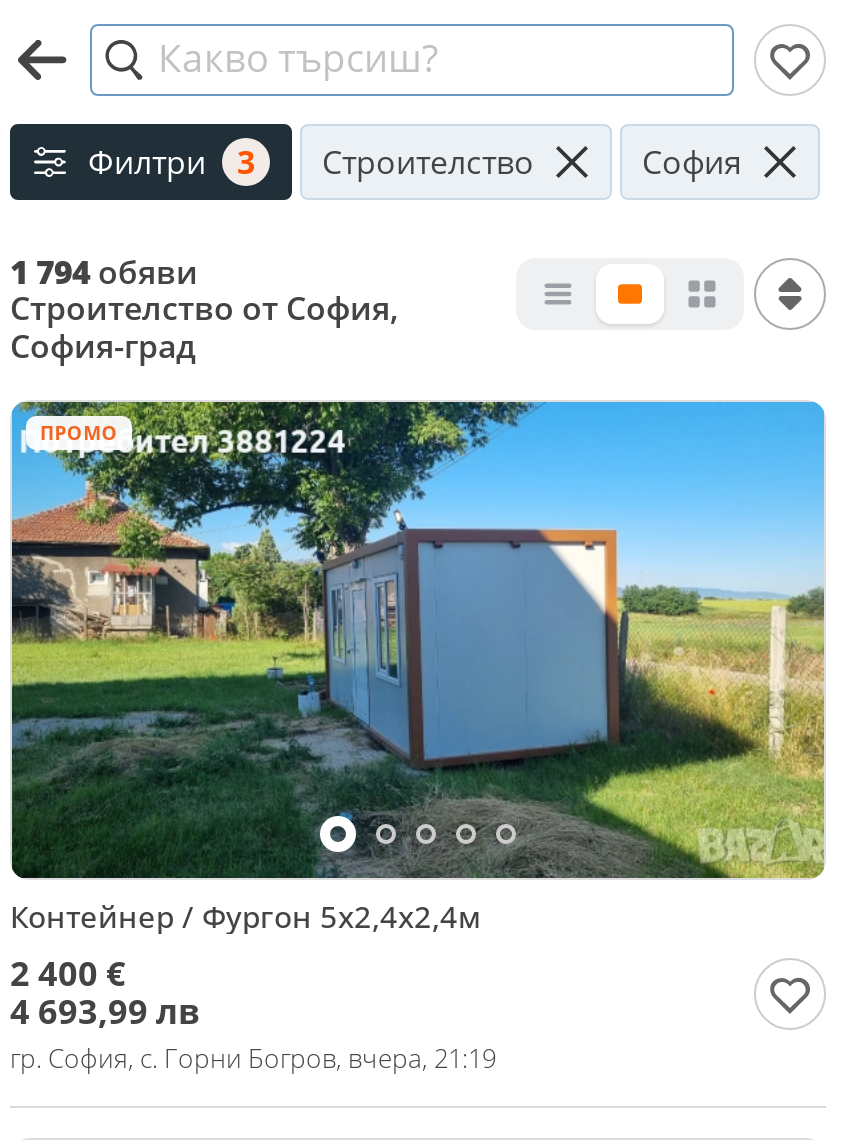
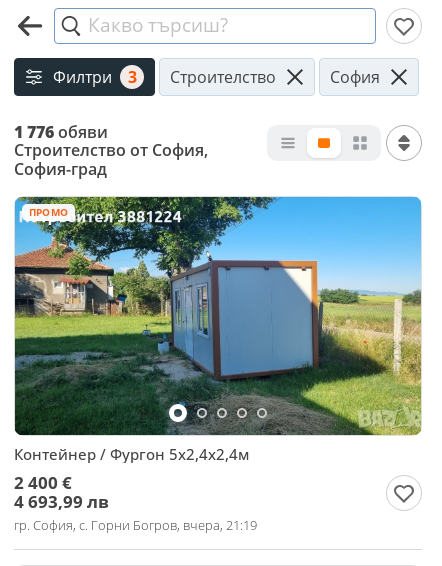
[10,250,198,294] 1 794 обяви -> [14,121,108,143] 1 776 обяви

